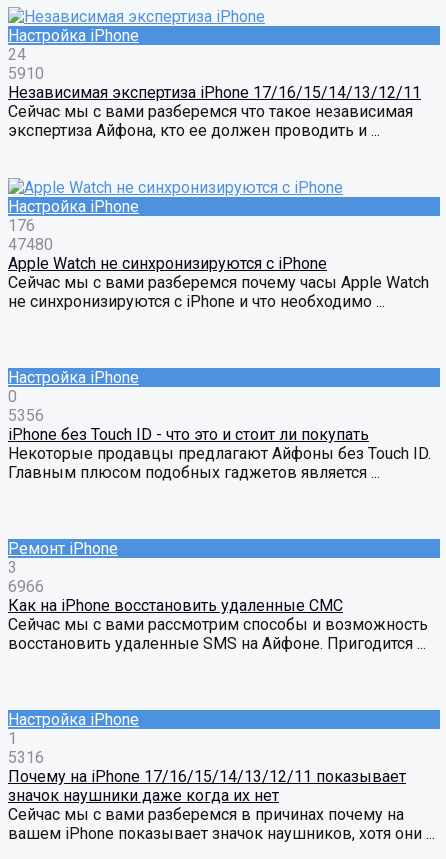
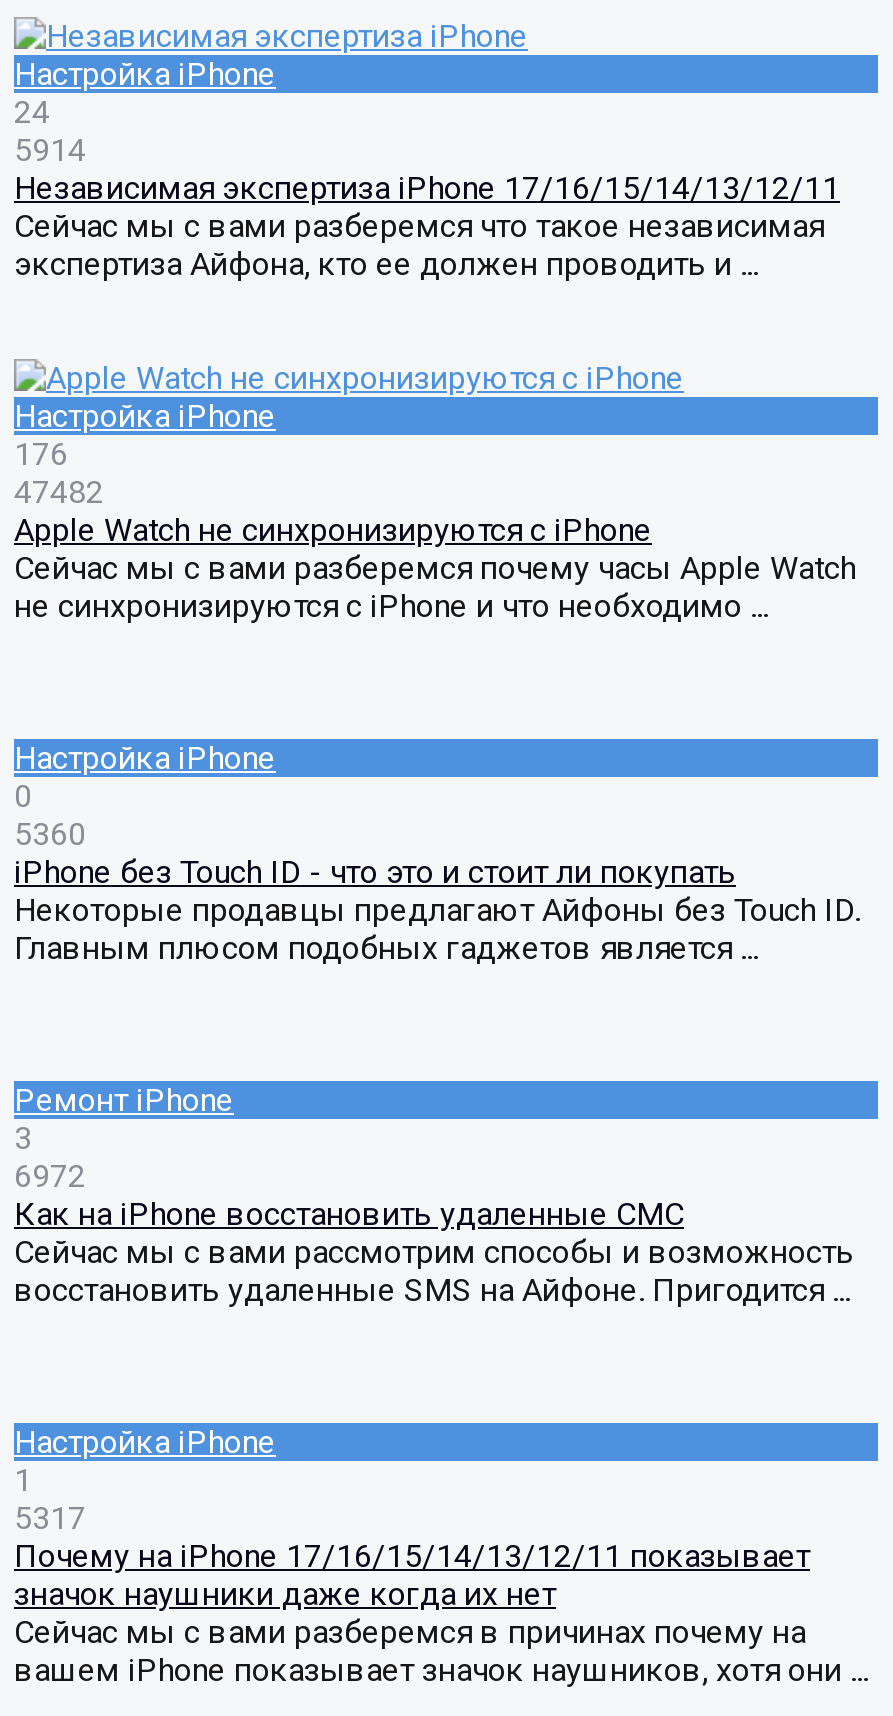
[8,64,44,83] 5910 -> [14,131,86,169] 5914
[8,235,53,254] 47480 -> [14,473,104,511] 47482
[8,406,44,425] 5356 -> [14,815,86,853] 5360
[8,577,44,596] 6966 -> [14,1157,86,1195] 6972
[8,748,44,767] 5316 -> [14,1499,86,1537] 5317

